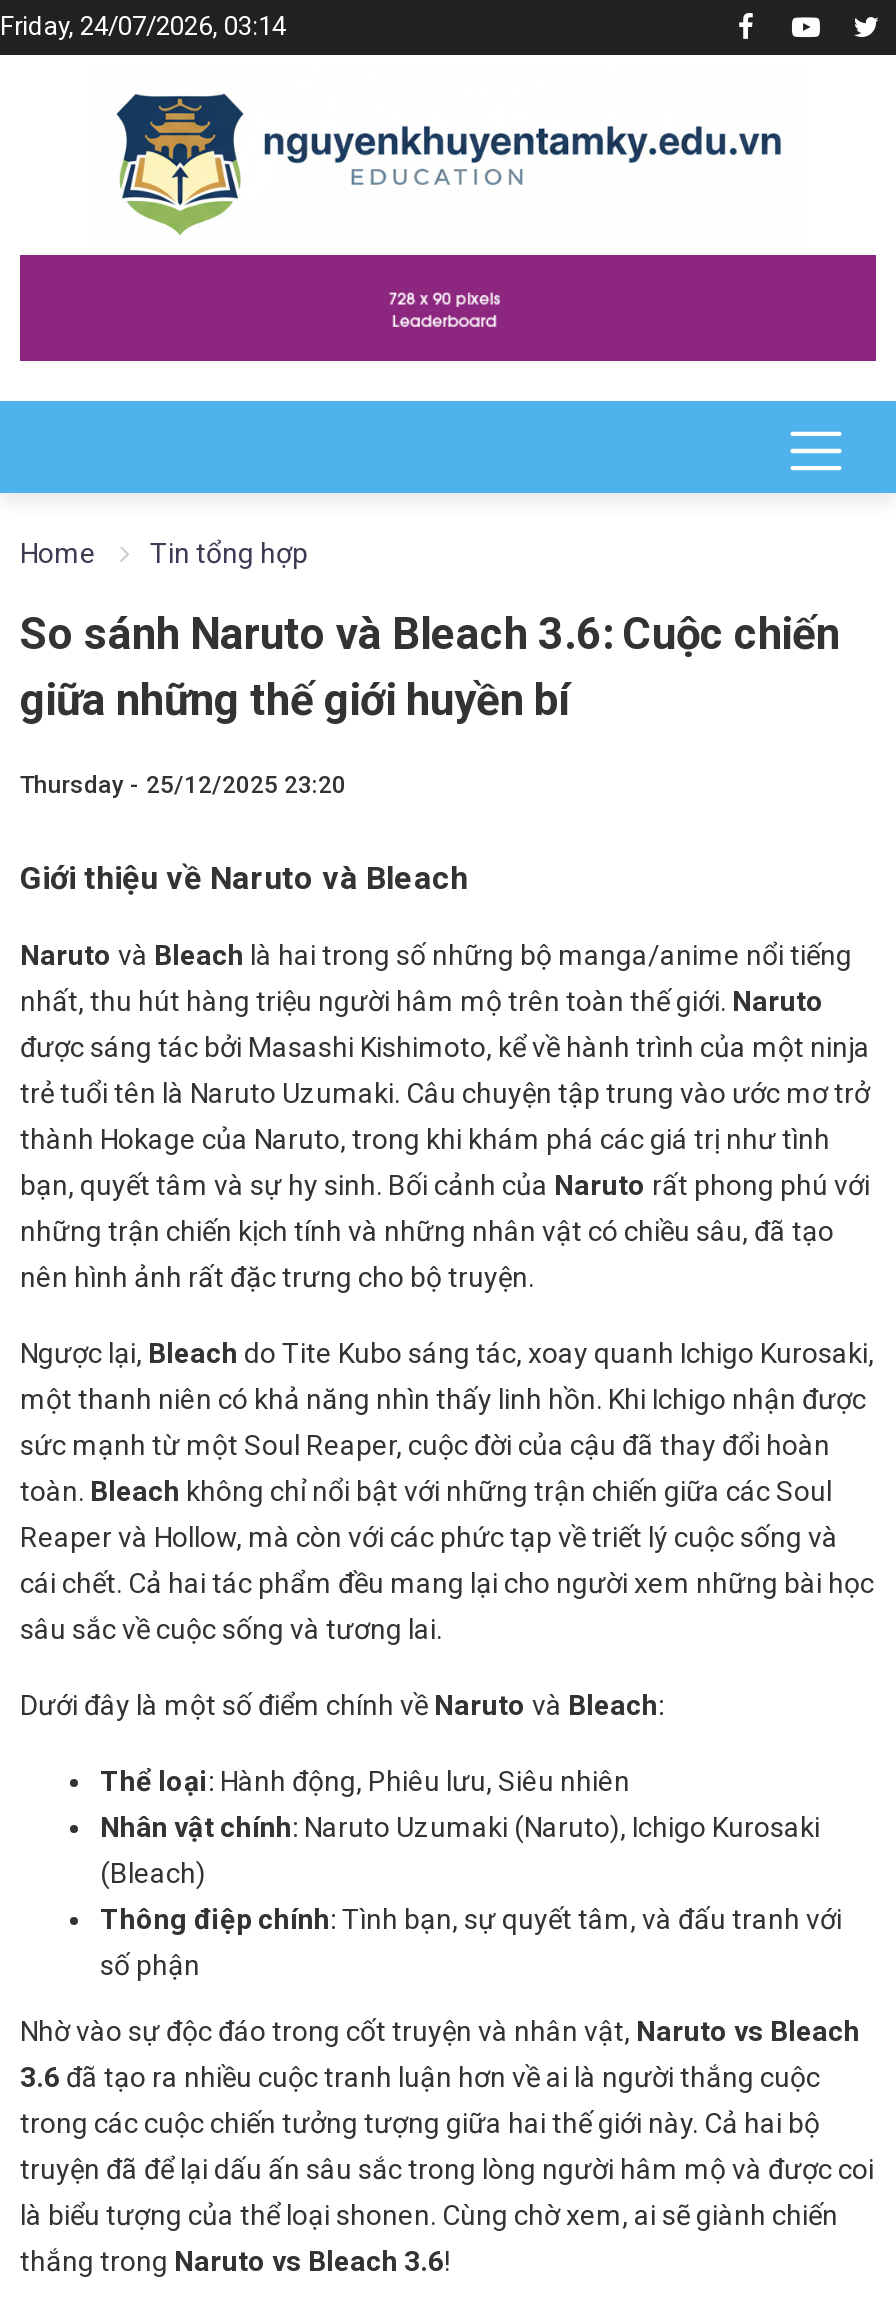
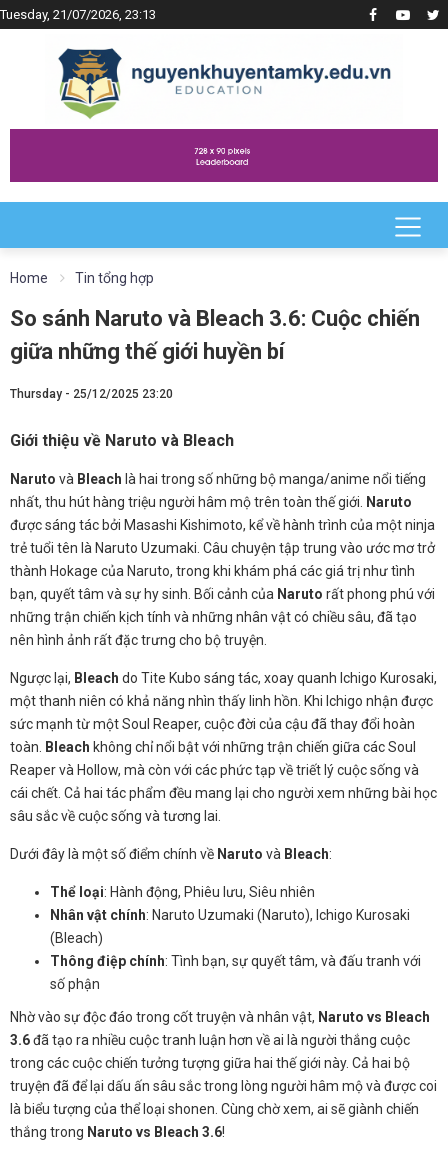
[0,11,286,41] Friday, 24/07/2026, 03:14 -> [0,7,156,22] Tuesday, 21/07/2026, 23:13

